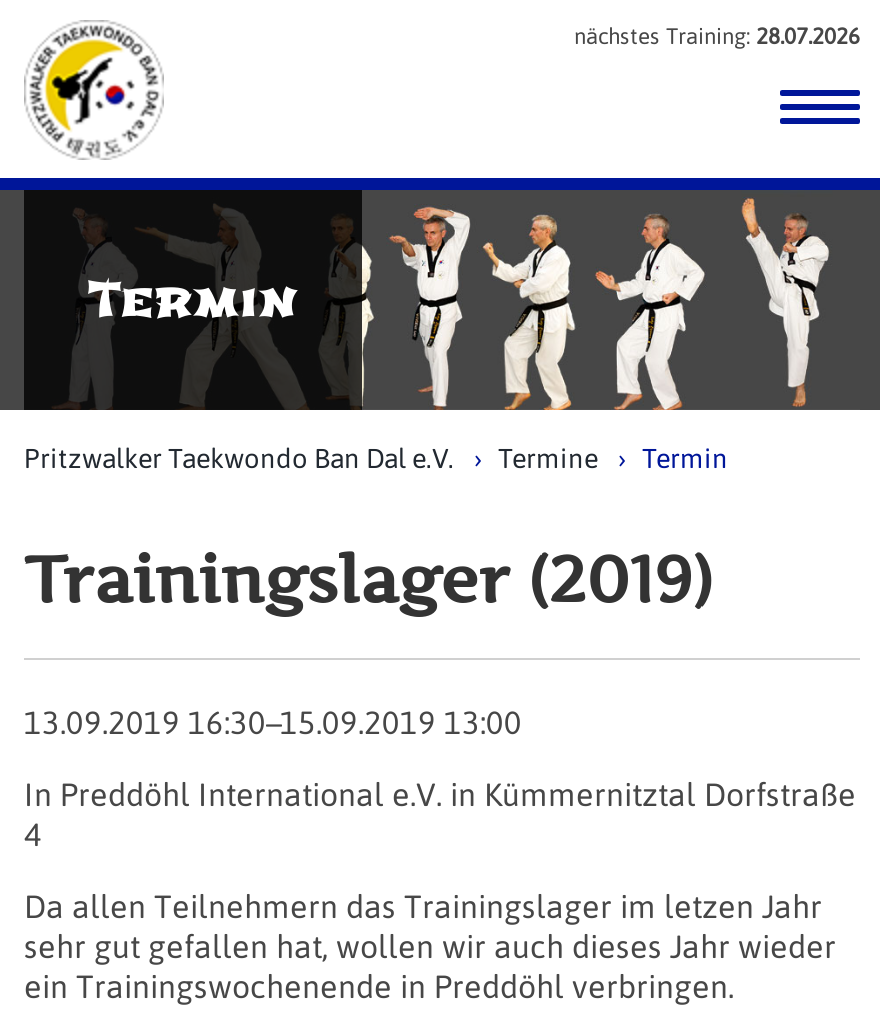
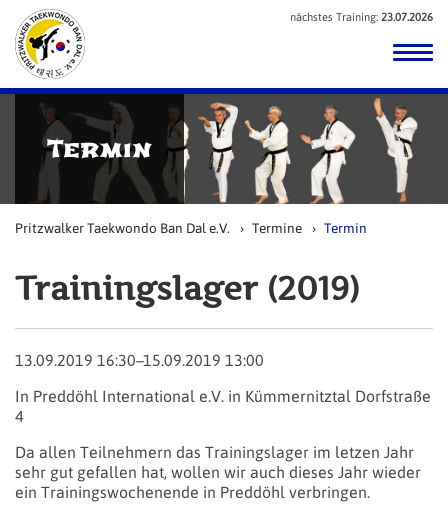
[574,24,860,48] nächstes Training: 28.07.2026 -> [290,11,433,23] nächstes Training: 23.07.2026

